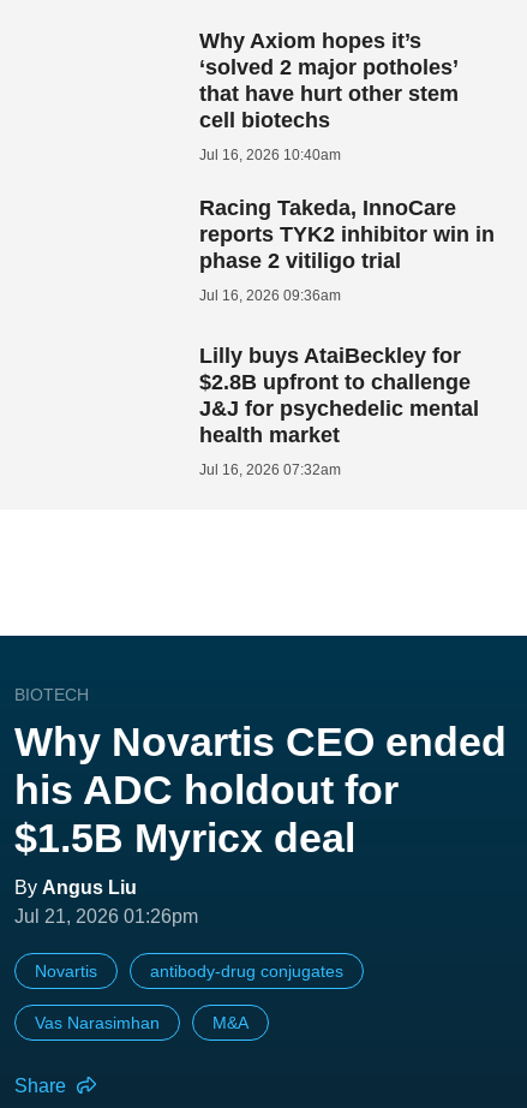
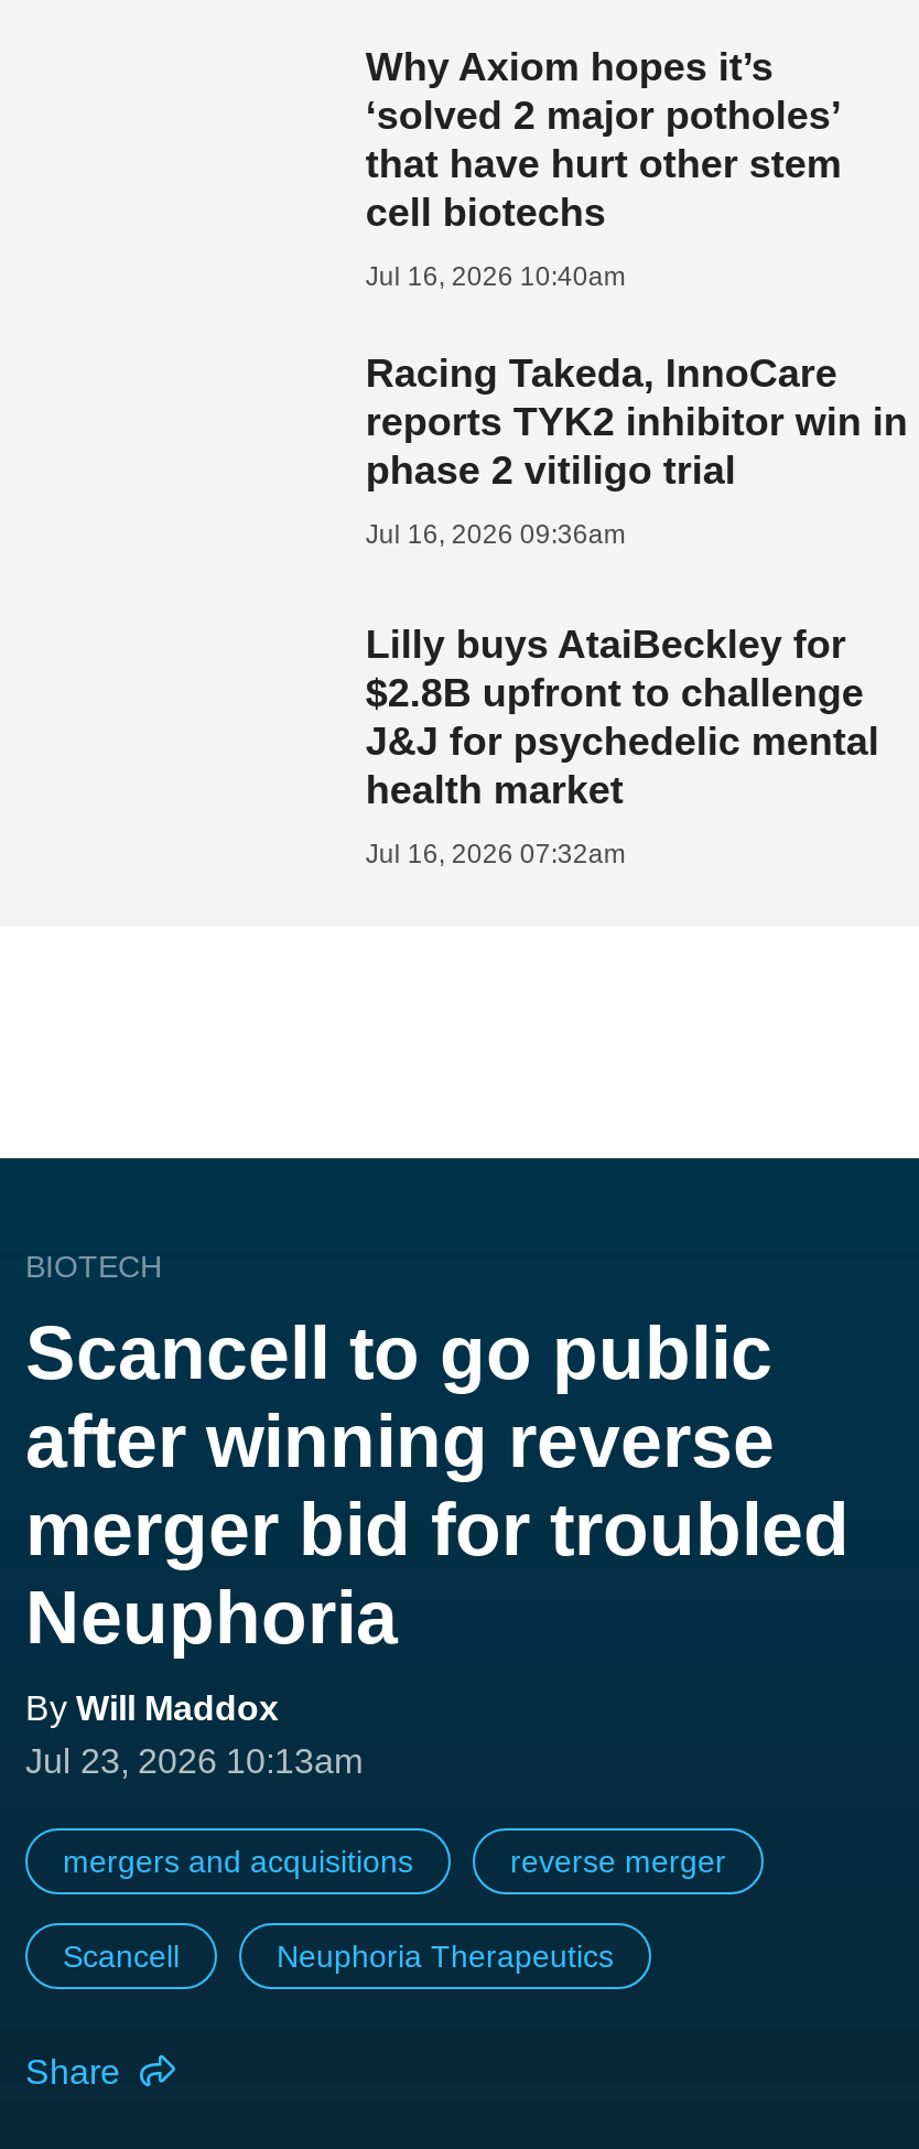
[14,718,507,926] Why Novartis CEO ended | his ADC holdout for | $1.5B Myricx deal | By Angus Liu | Jul 21, 2026 01:26pm -> [25,1310,850,1779] Scancell to go public | after winning reverse | merger bid for troubled | Neuphoria | By Will Maddox | Jul 23, 2026 10:13am
[35,961,343,980] Novartis | antibody-drug conjugates -> [63,1843,726,1878] mergers and acquisitions | reverse merger
[35,1013,248,1032] Vas Narasimhan | M&A -> [63,1938,614,1973] Scancell | Neuphoria Therapeutics

